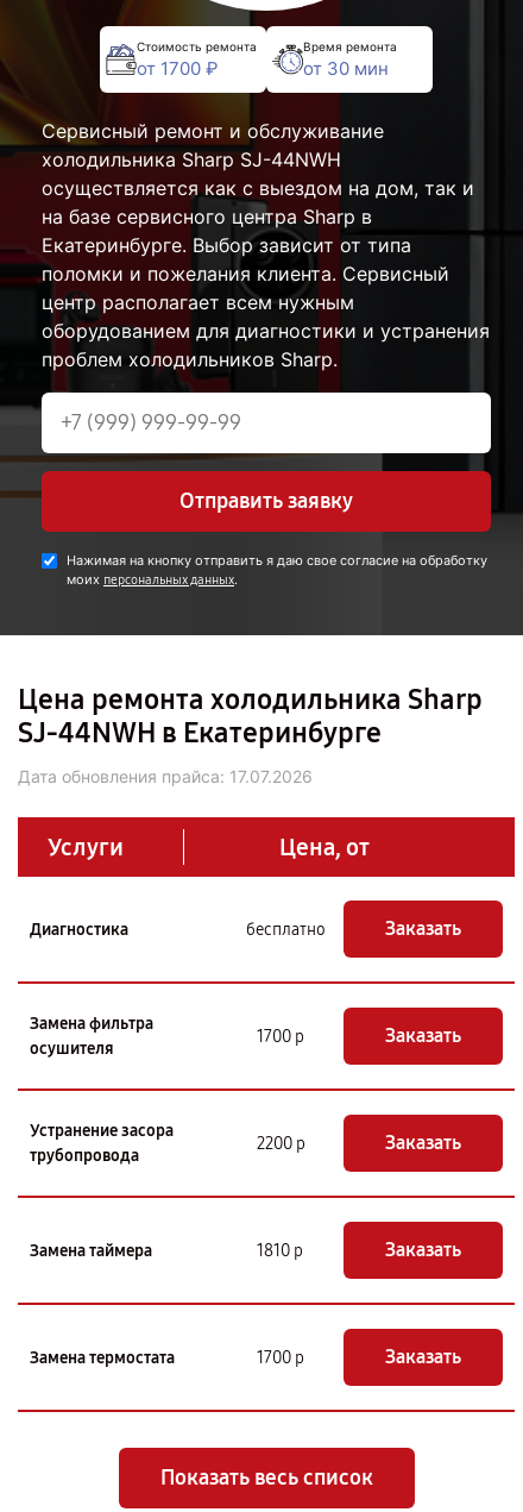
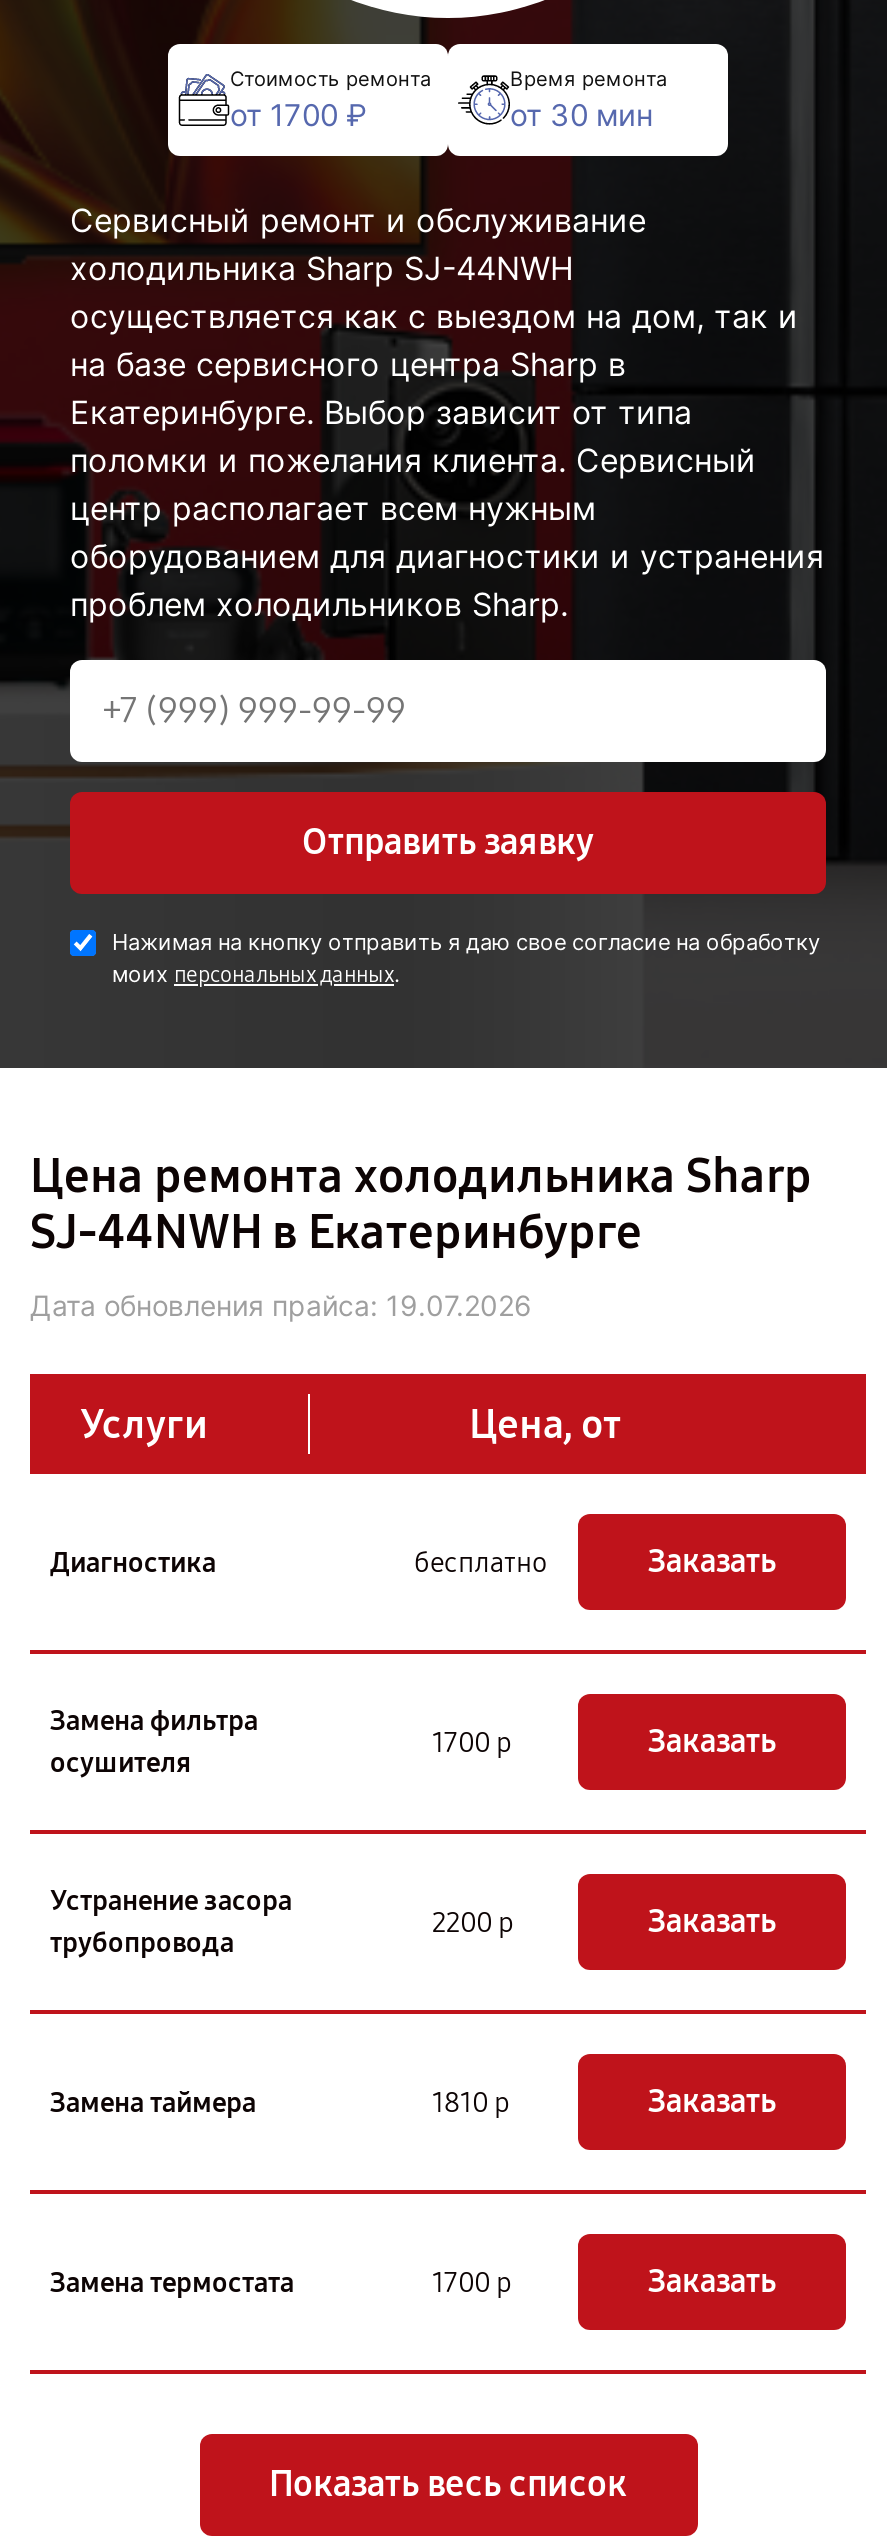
[18,766,313,786] Дата обновления прайса: 17.07.2026 -> [30,1288,532,1322] Дата обновления прайса: 19.07.2026

